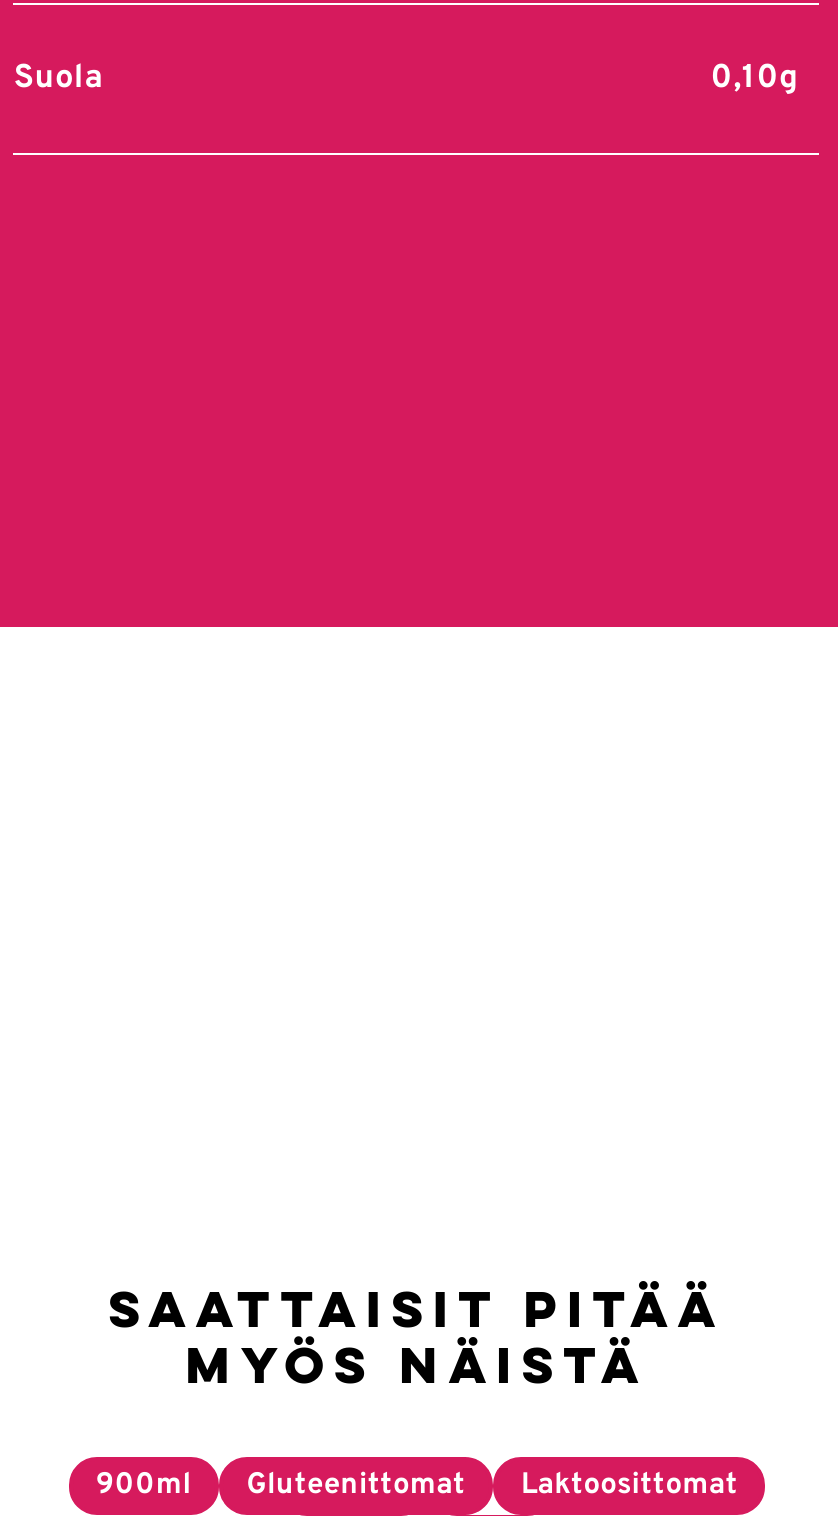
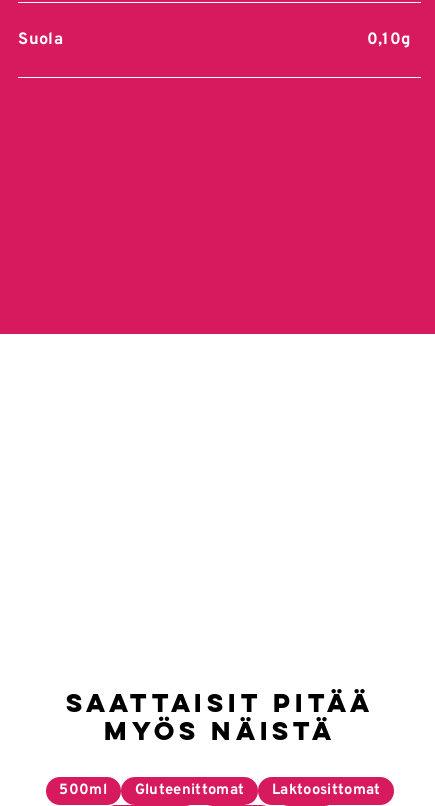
[96,1467,738,1505] 900ml Gluteenittomat Laktoosittomat -> [59,781,381,800] 500ml Gluteenittomat Laktoosittomat

